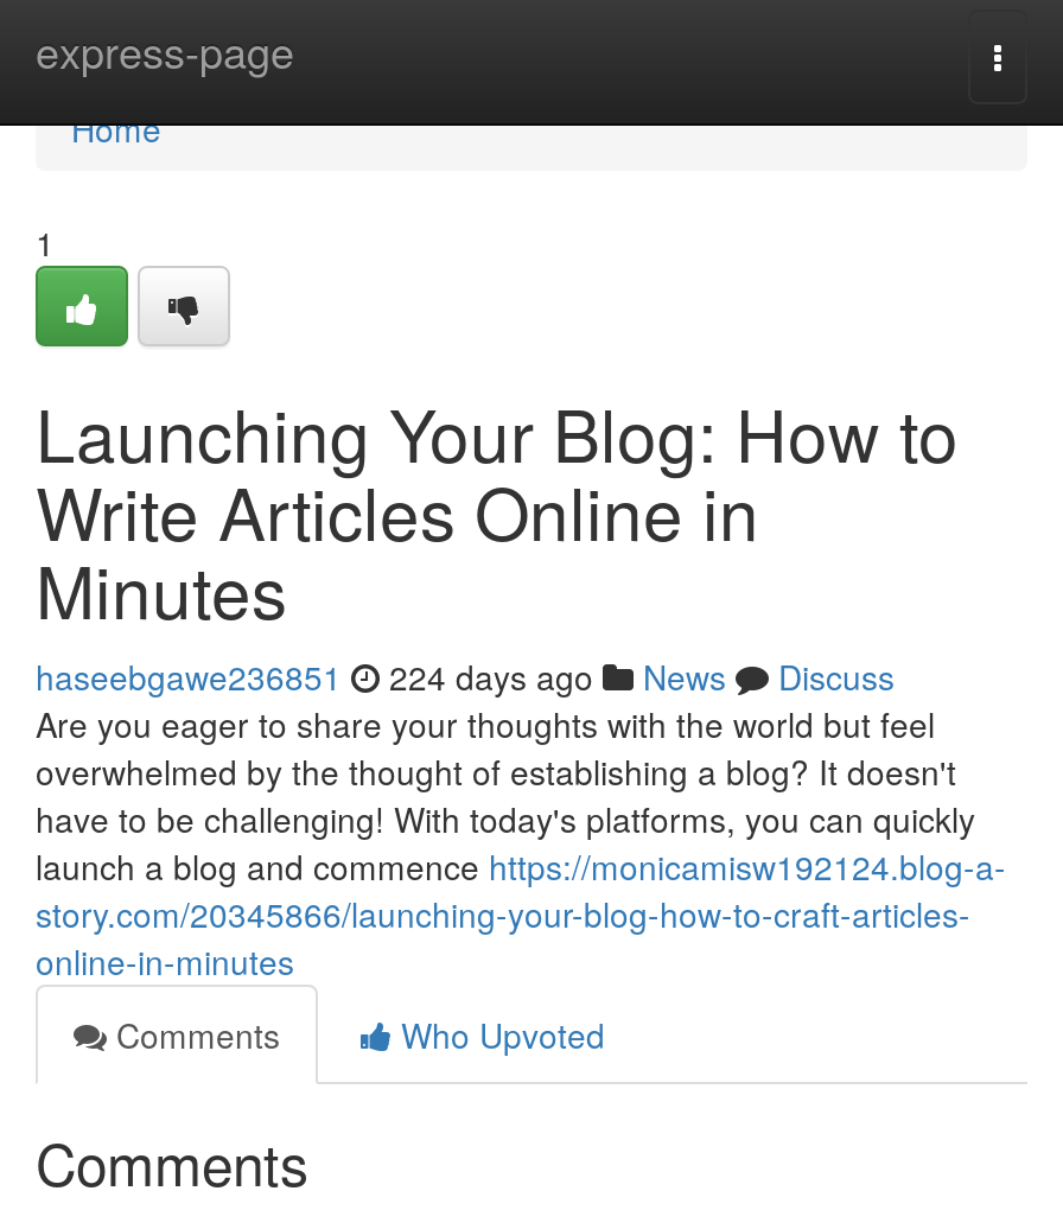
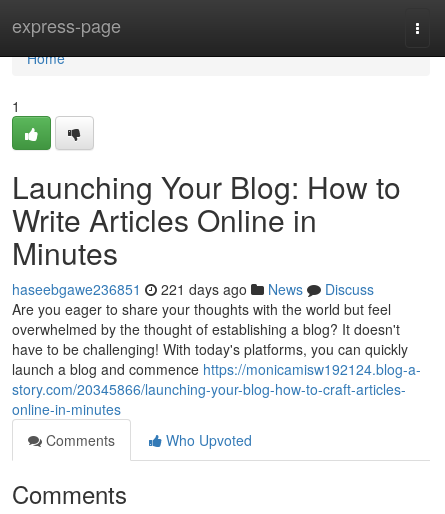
[36,652,895,700] haseebgawe236851 224 days ago News Discuss -> [12,279,374,299] haseebgawe236851 221 days ago News Discuss

